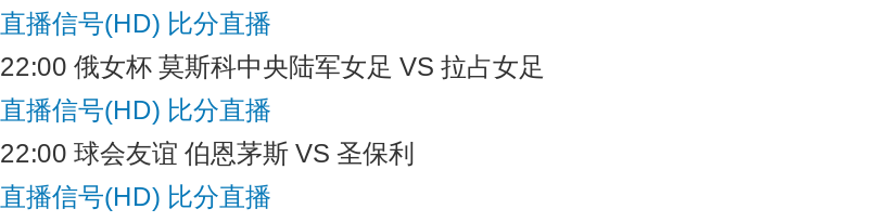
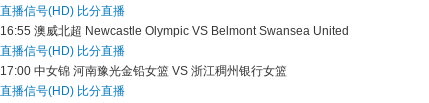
[0,52,545,82] 22:00 俄女杯莫斯科中央陆军女足 VS 拉占女足 -> [0,24,349,38] 16:55 澳威北超Newcastle Olympic VS Belmont Swansea United
[0,139,415,169] 22:00 球会友谊伯恩茅斯 VS 圣保利 -> [0,64,287,78] 17:00 中女锦河南豫光金铅女篮 VS 浙江稠州银行女篮

